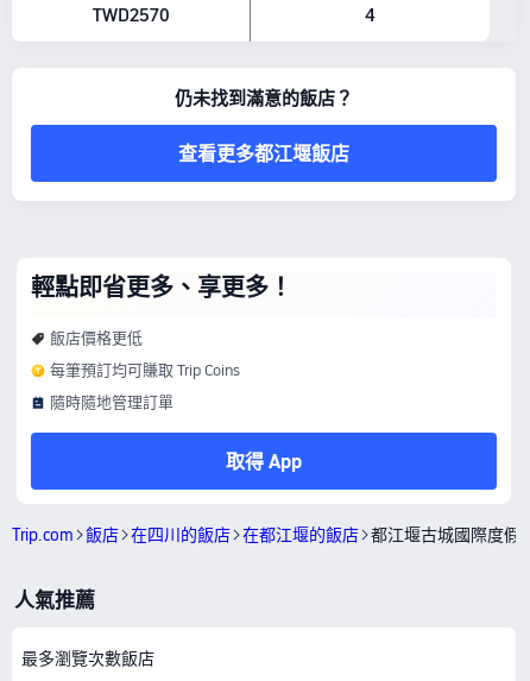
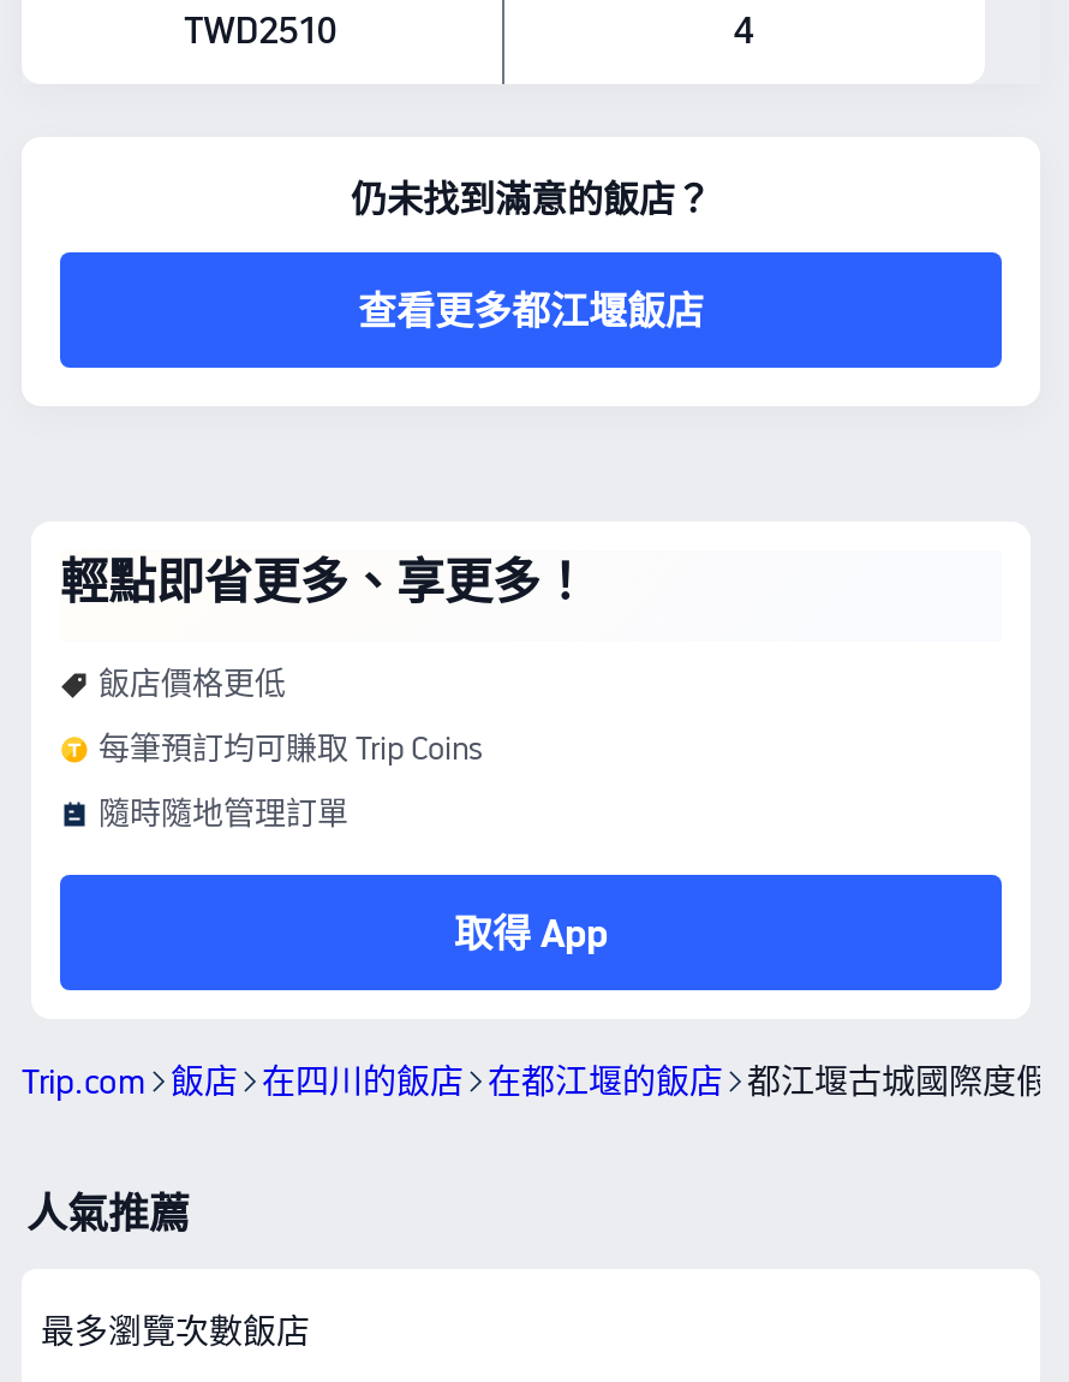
[92,5,169,26] TWD2570 -> [184,10,338,53] TWD2510

